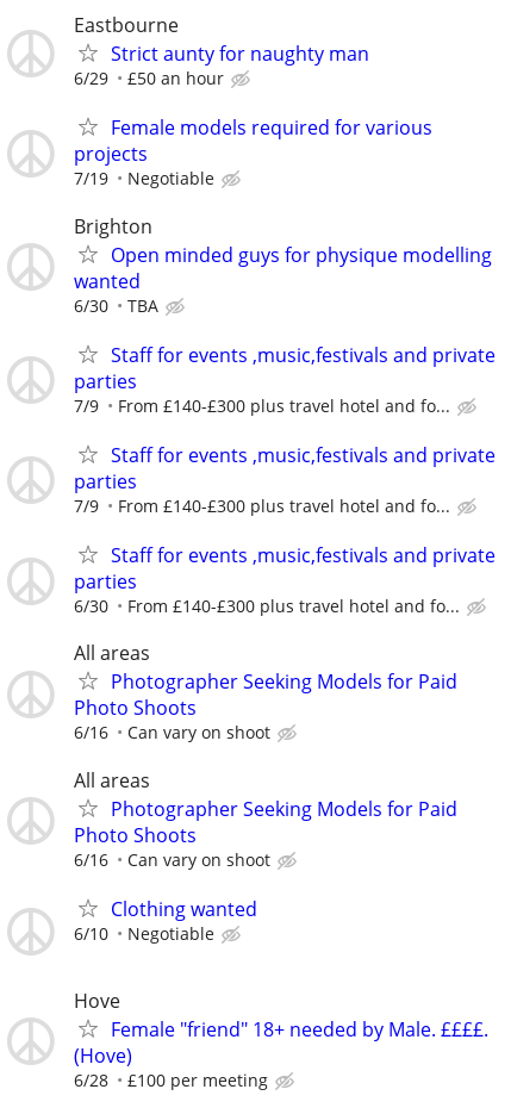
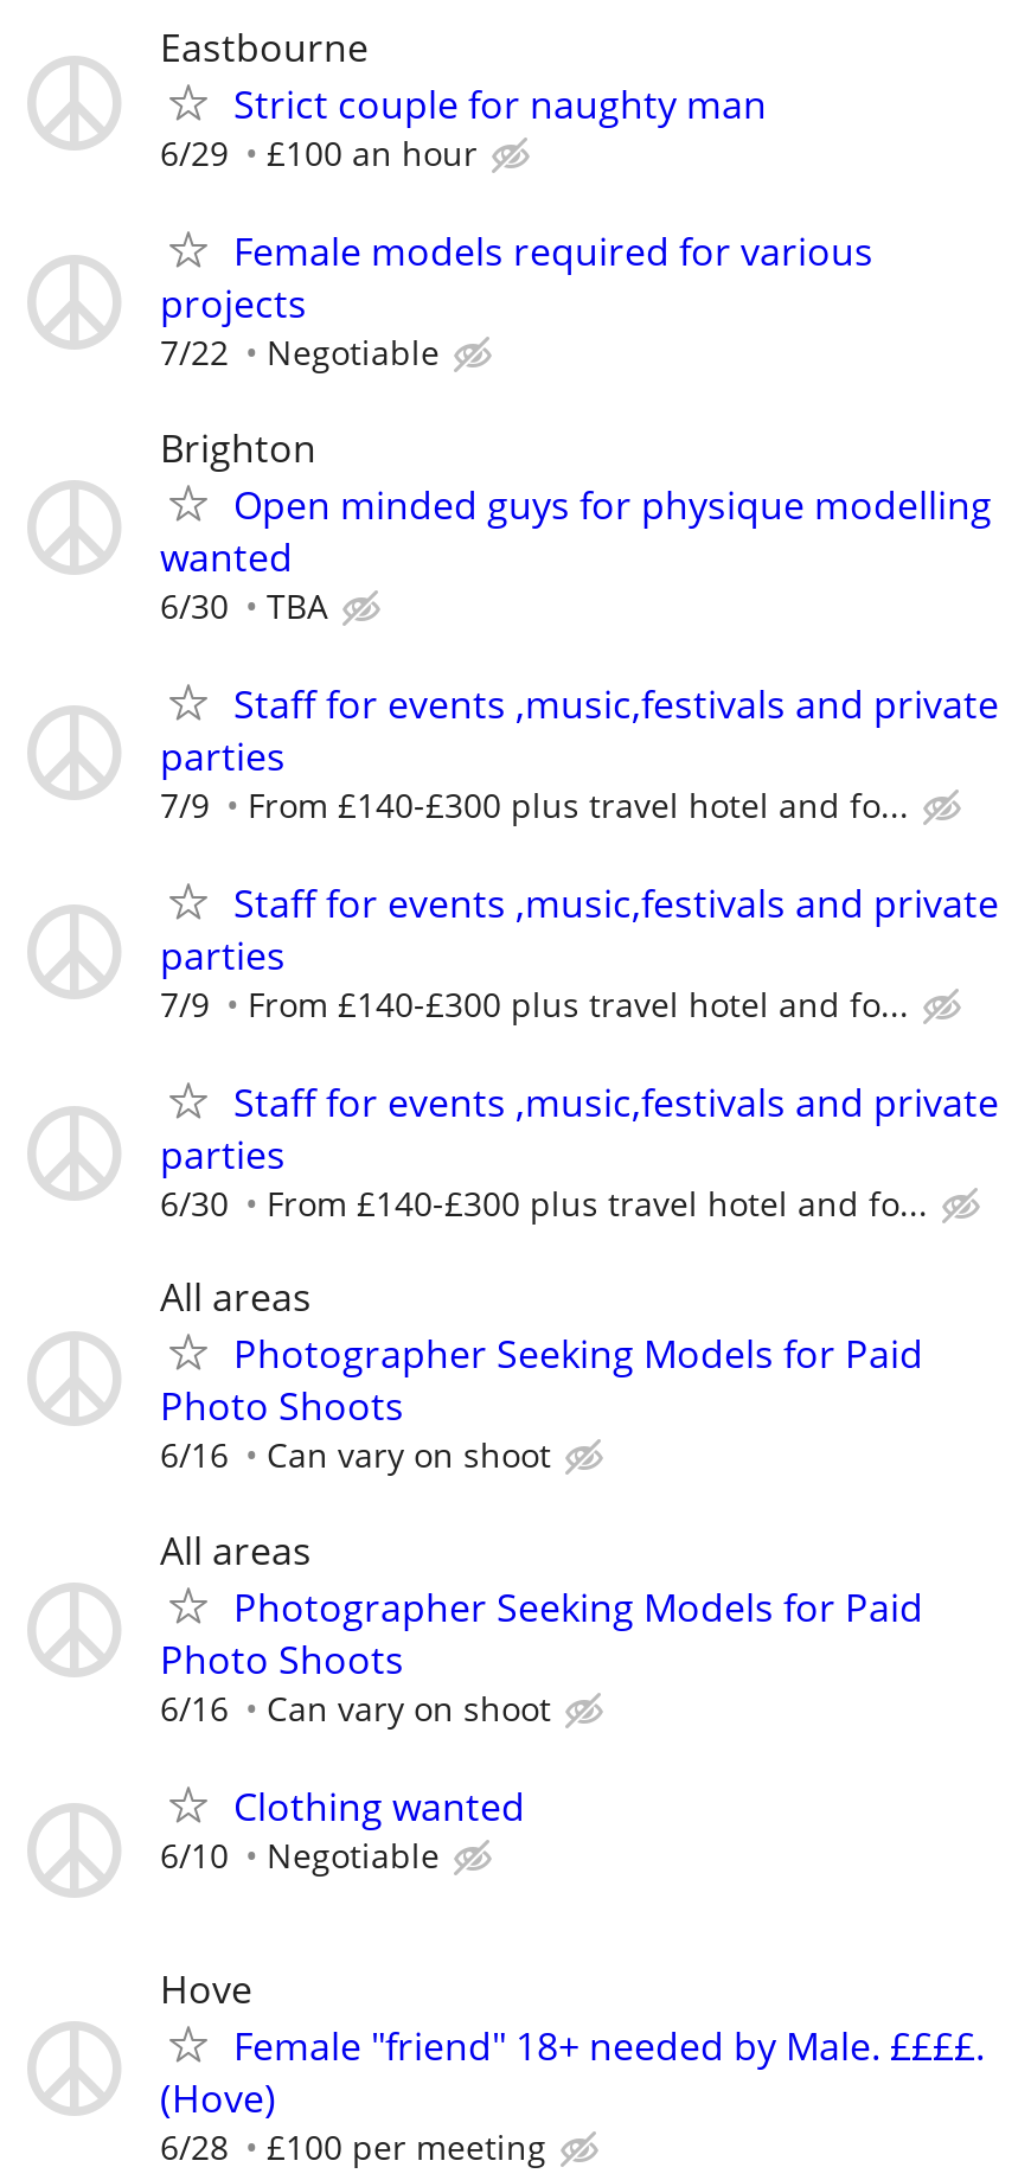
[111,41,369,67] Strict aunty for naughty man -> [233,79,767,131] Strict couple for naughty man
[74,67,224,90] 6/29 £50 an hour -> [160,131,478,176] 6/29 £100 an hour
[74,167,214,190] 7/19 Negotiable -> [160,330,440,376] 7/22 Negotiable

